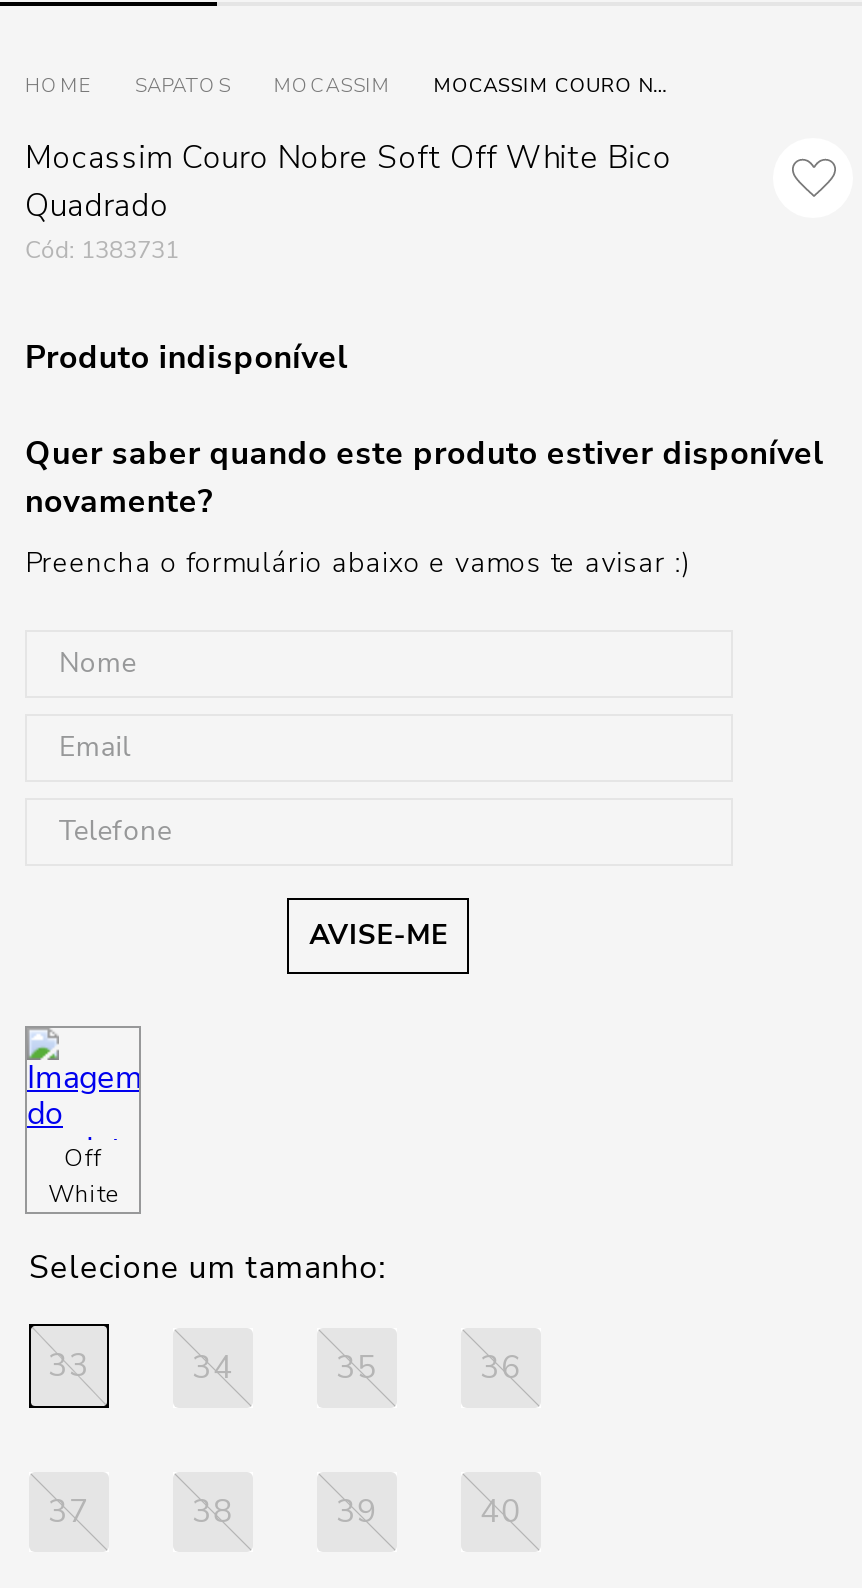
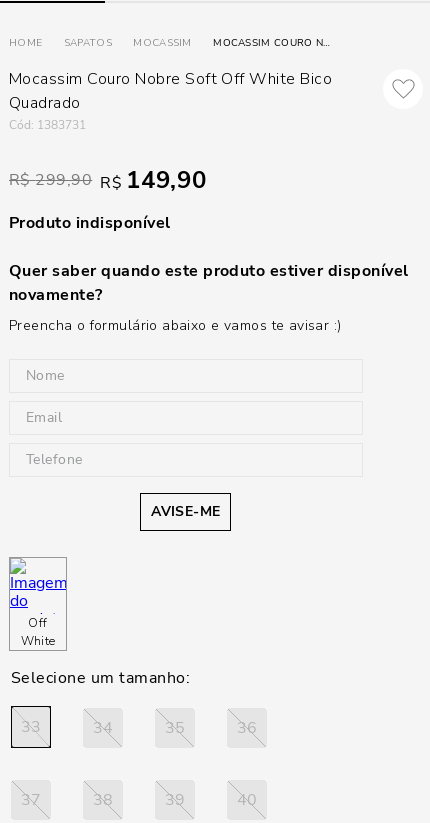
none -> [9,164,207,196] R$299,90 R$ 149,90

